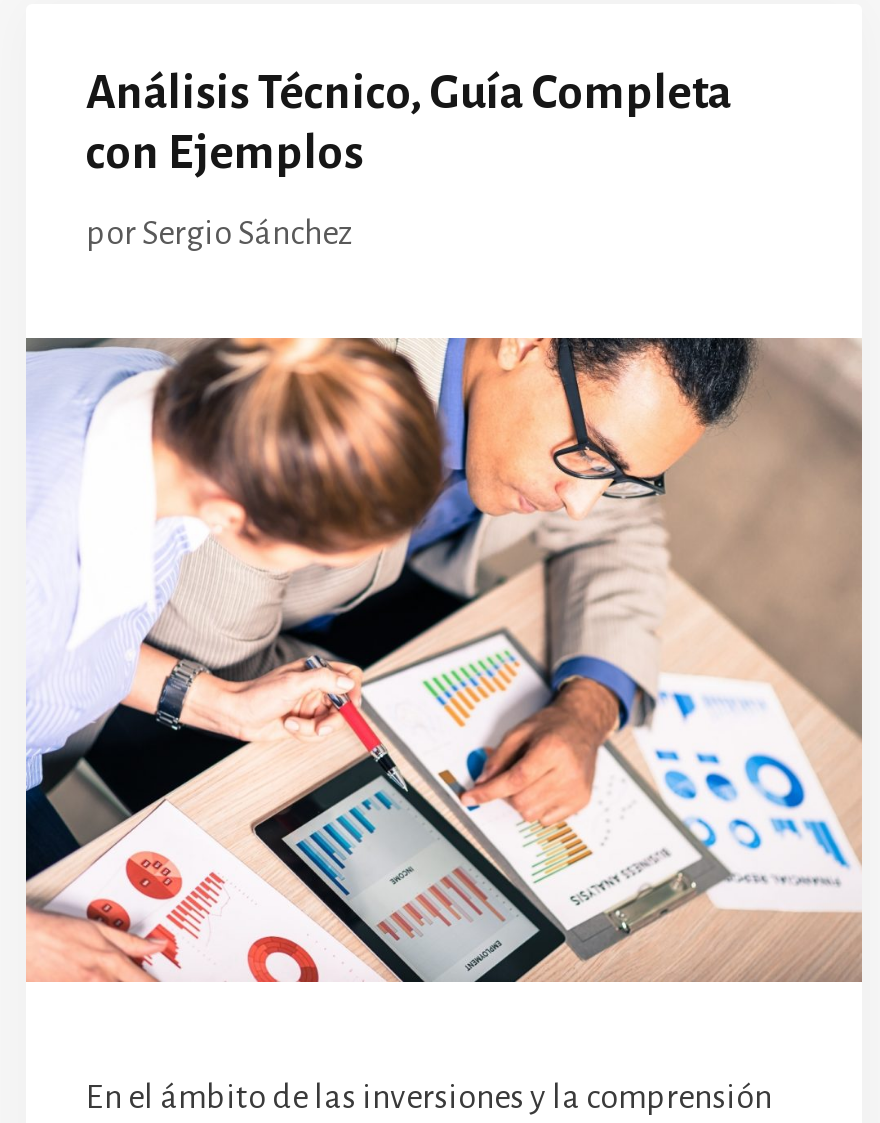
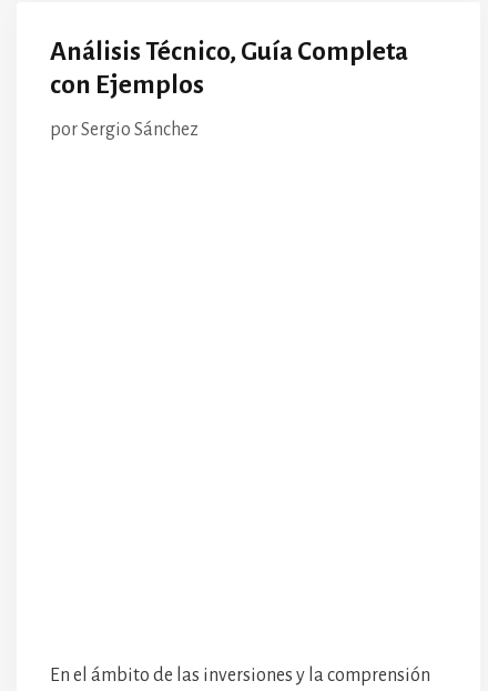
[24,335,864,985] [image] -> none

